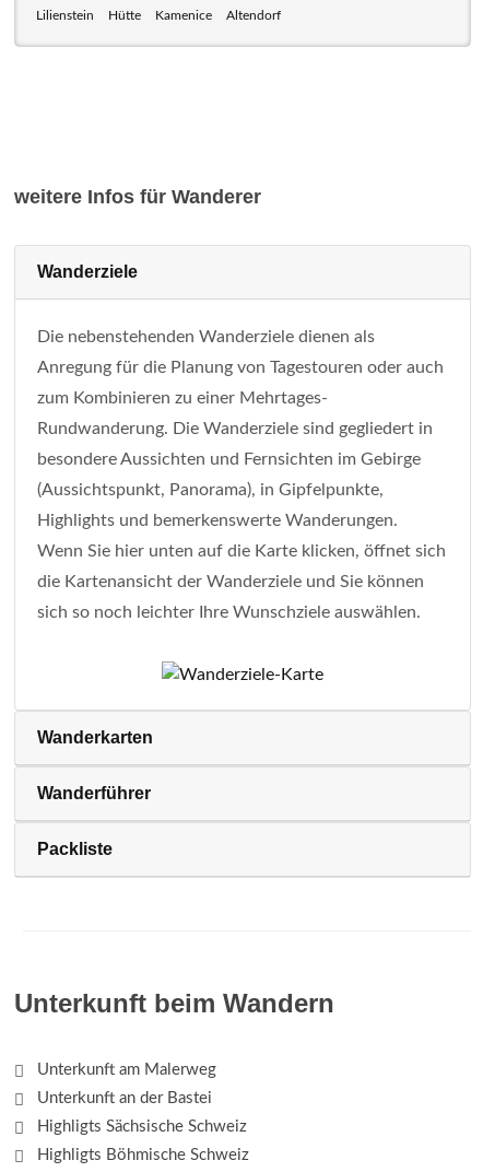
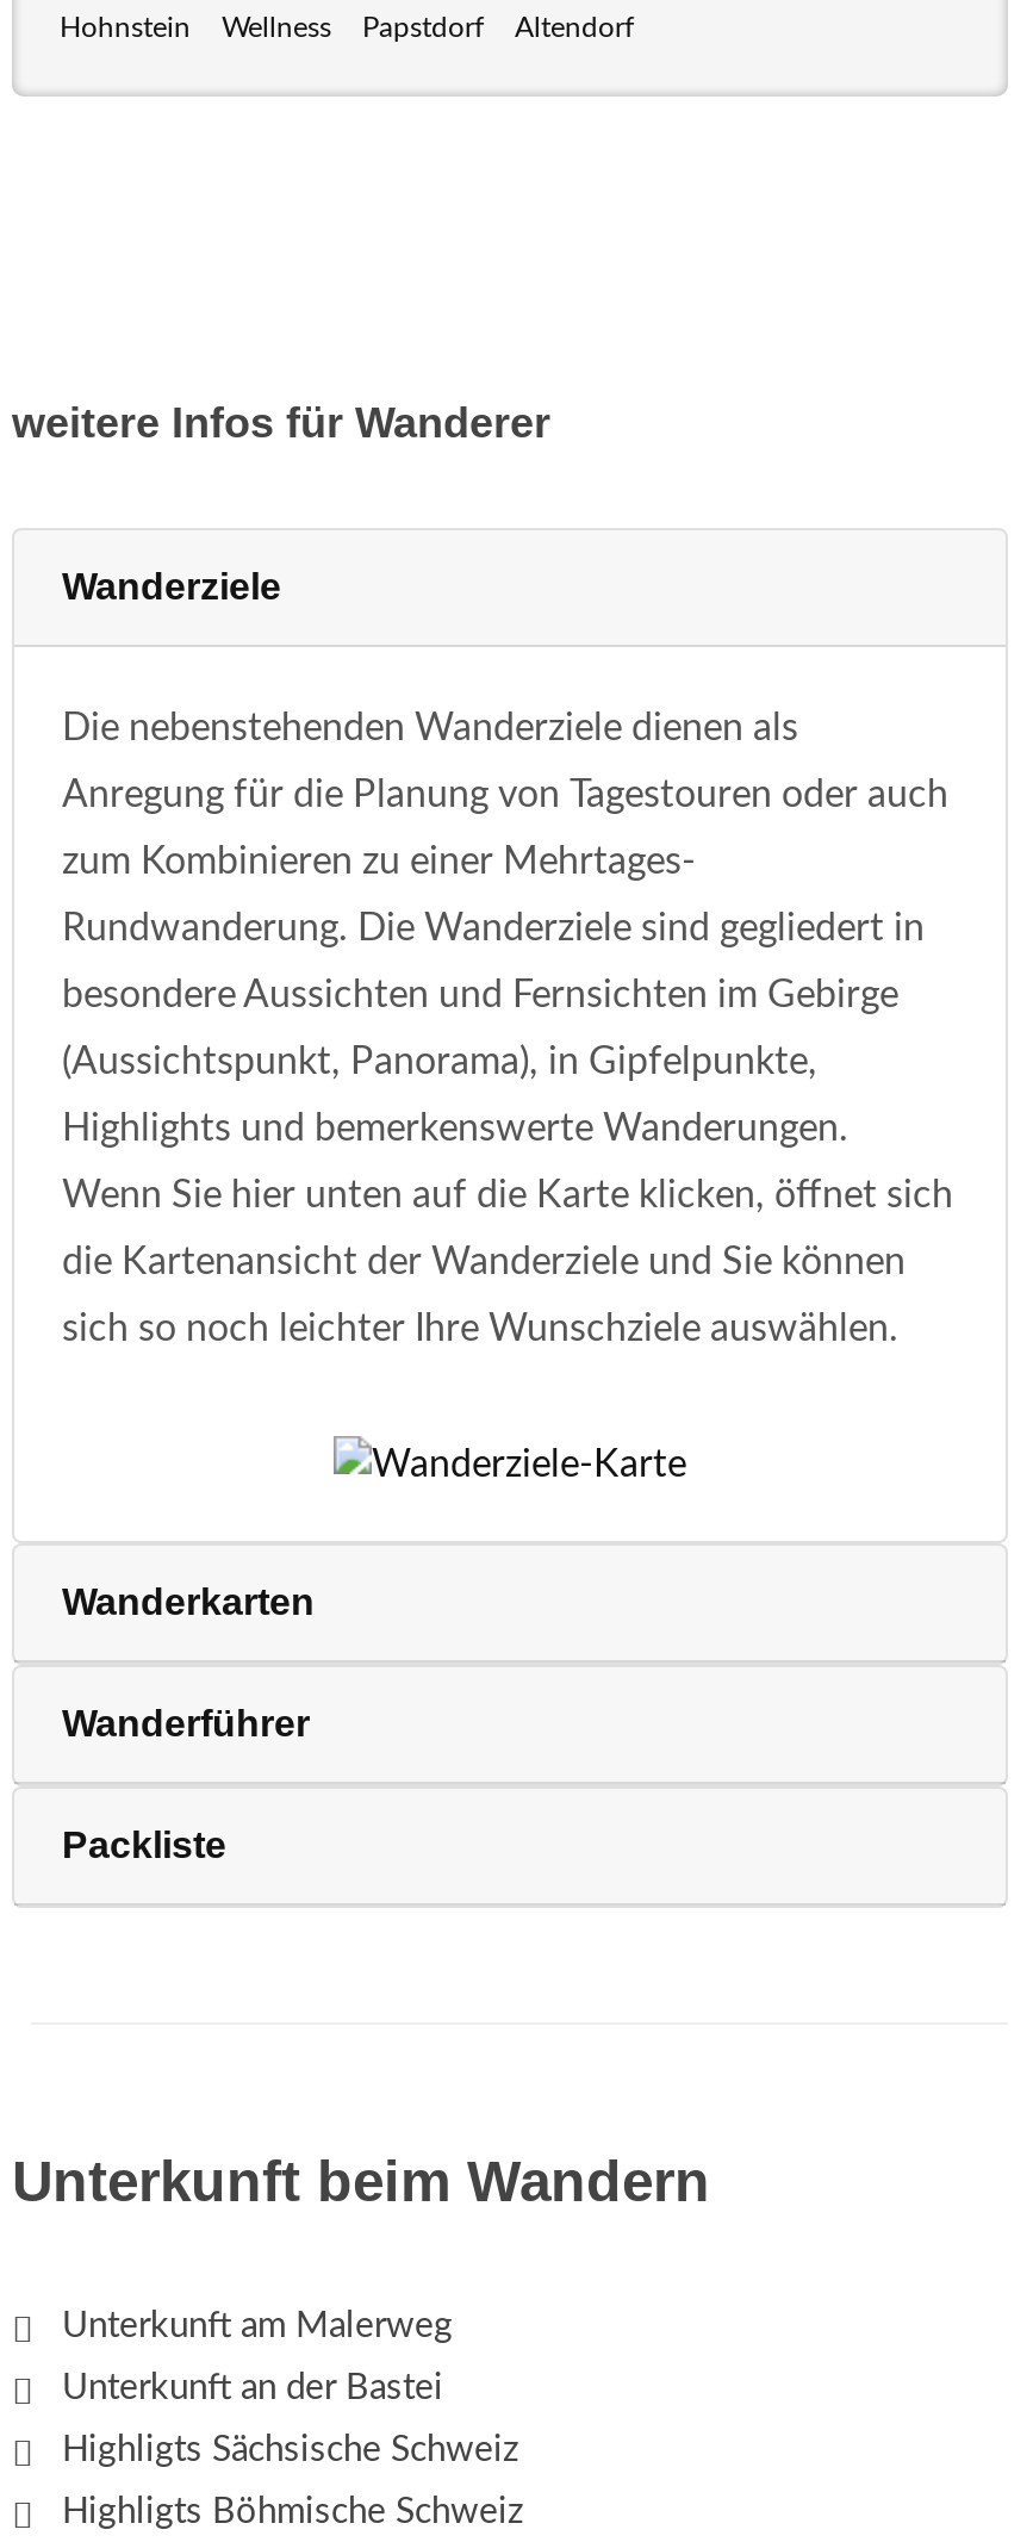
[36,9,212,22] Lilienstein | Hütte | Kamenice -> [60,13,484,42] Hohnstein | Wellness | Papstdorf

